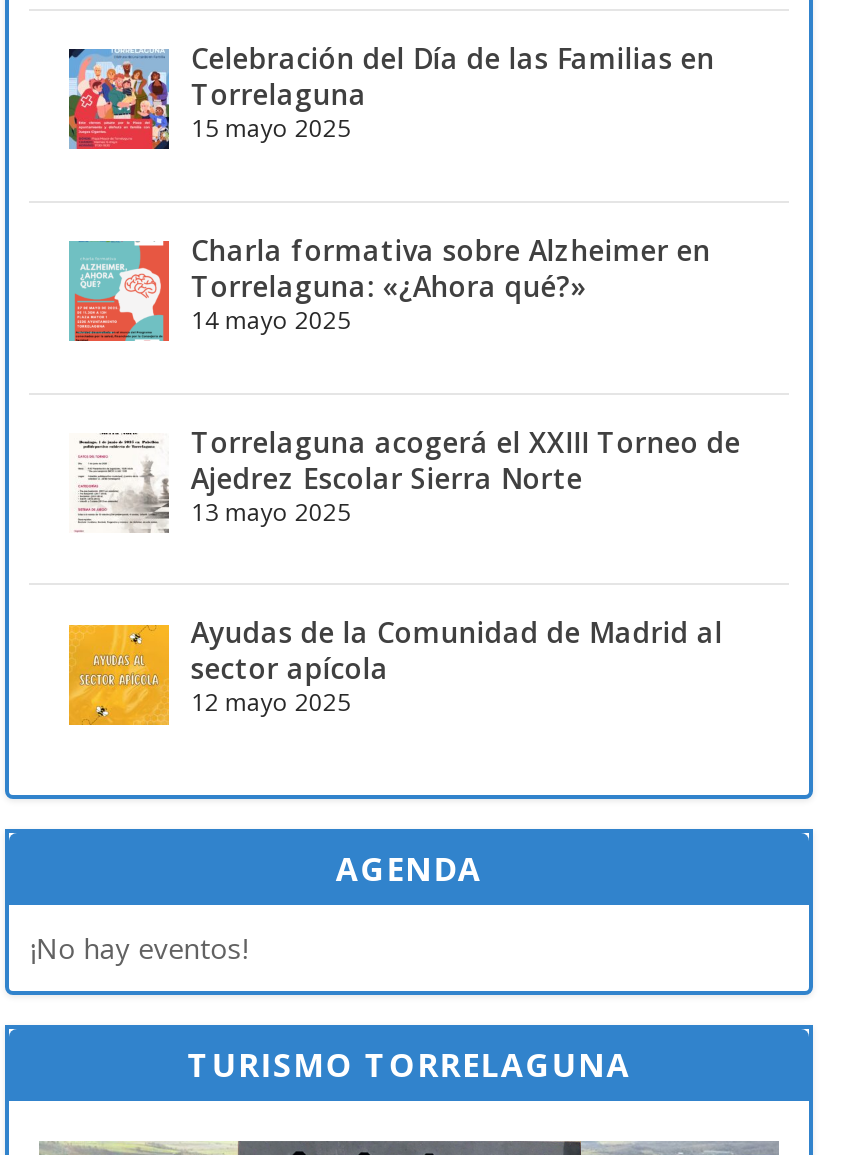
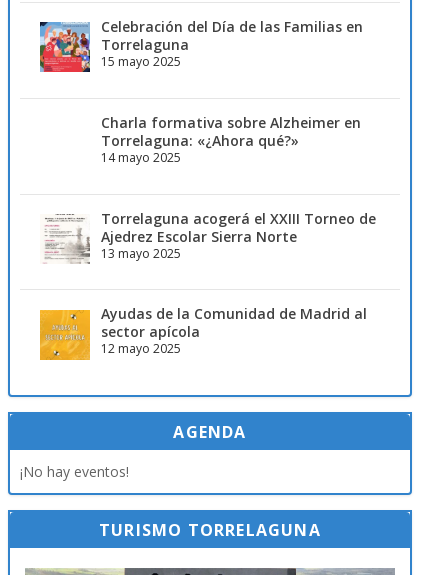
[67,239,171,343] [image] -> none

